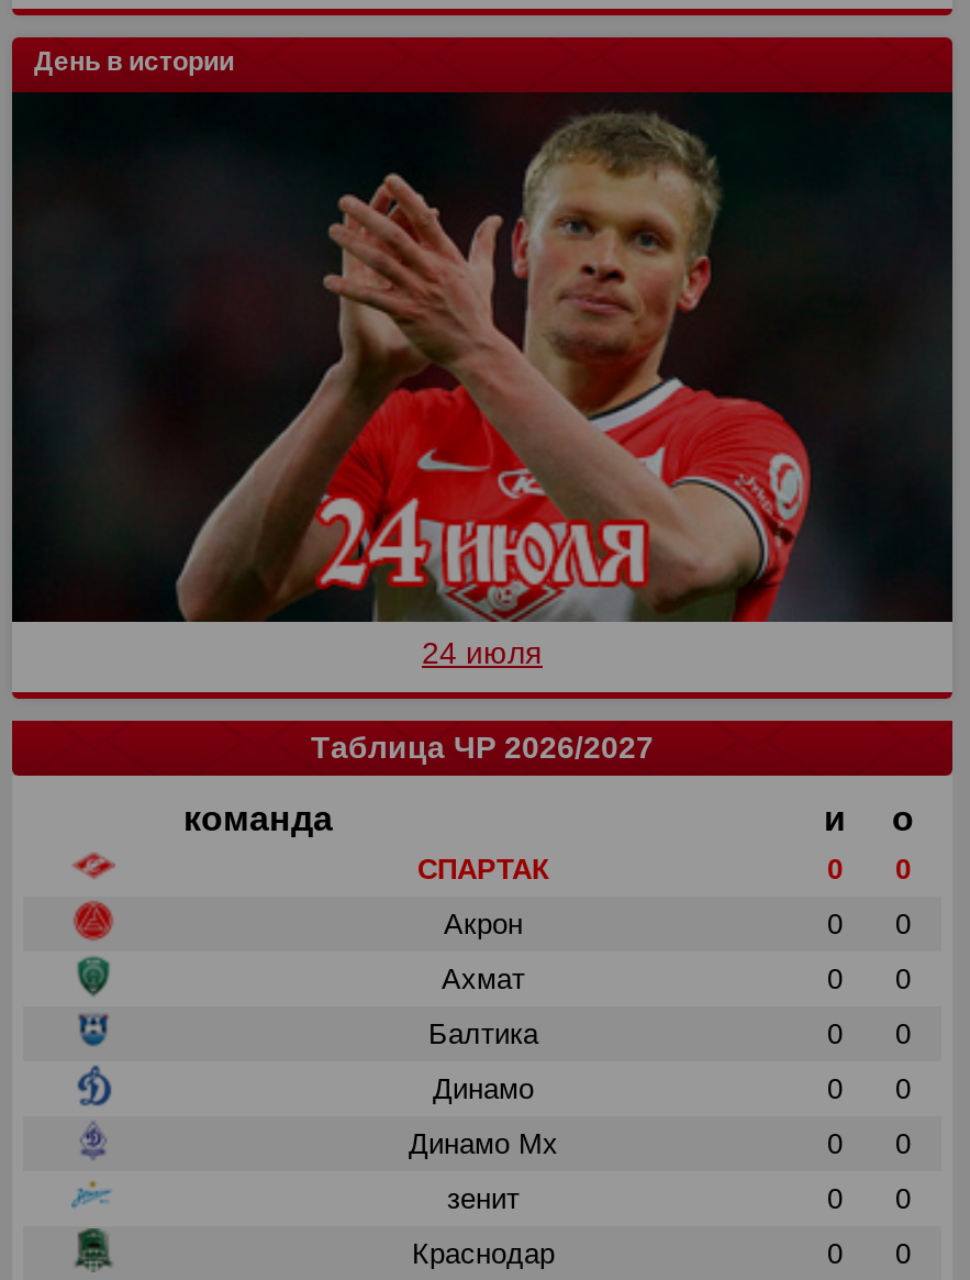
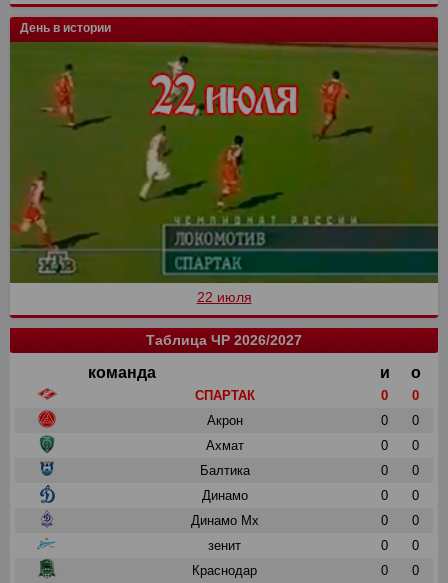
[10,90,955,670] [image] | 24 июля -> [9,41,439,305] [image] | 22 июля

